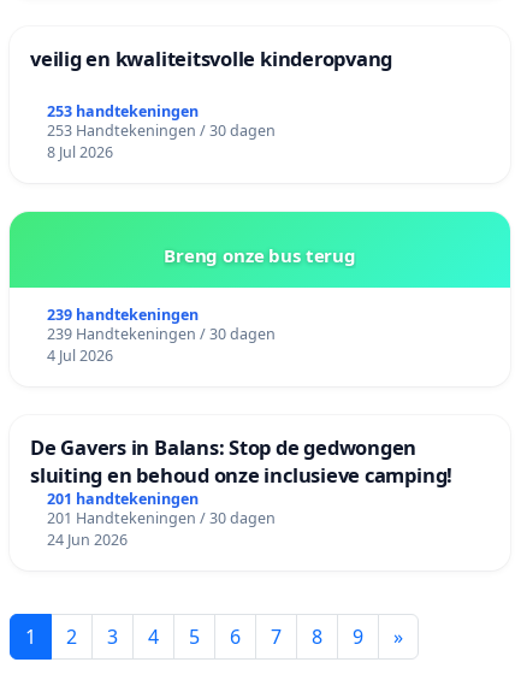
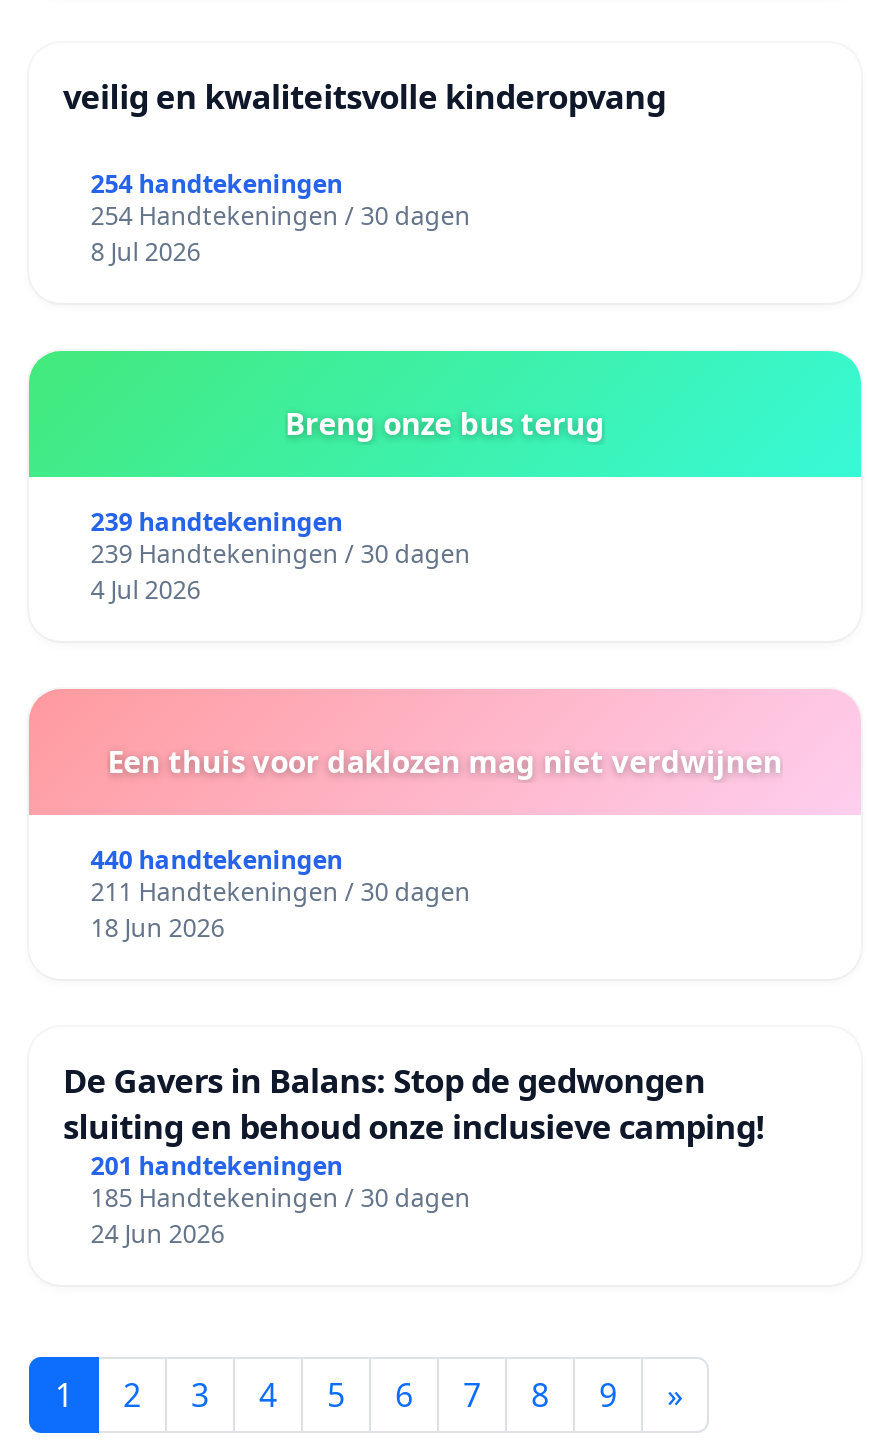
[47,100,198,121] 253 handtekeningen -> [91,166,343,200] 254 handtekeningen
[47,120,275,140] 253 Handtekeningen / 30 dagen -> [91,198,471,232] 254 Handtekeningen / 30 dagen
none -> [91,740,783,944] Een thuis voor daklozen mag niet verdwijnen | 440 handtekeningen | 211 Handtekeningen / 30 dagen | 18 Jun 2026
[47,508,275,529] 201 Handtekeningen / 30 dagen -> [91,1182,471,1216] 185 Handtekeningen / 30 dagen

